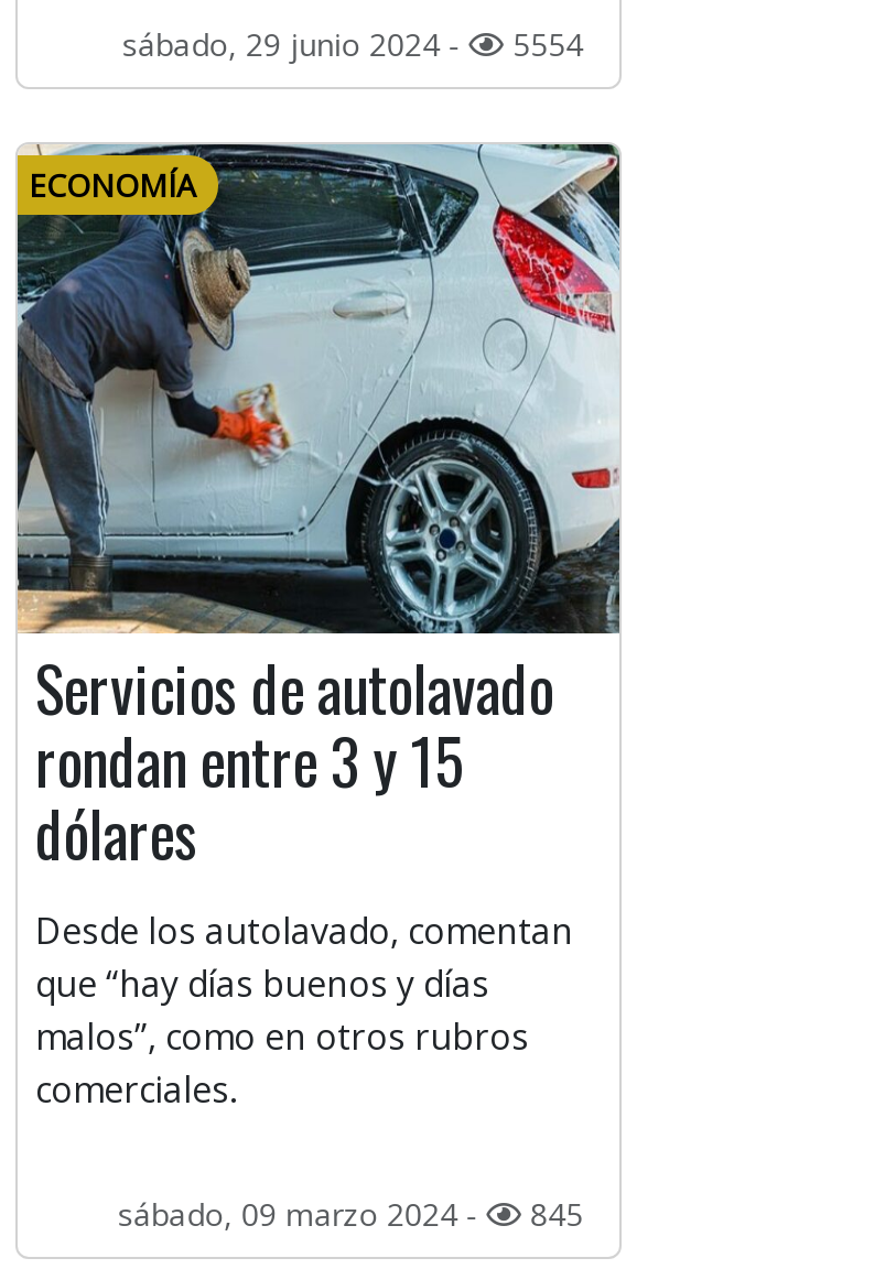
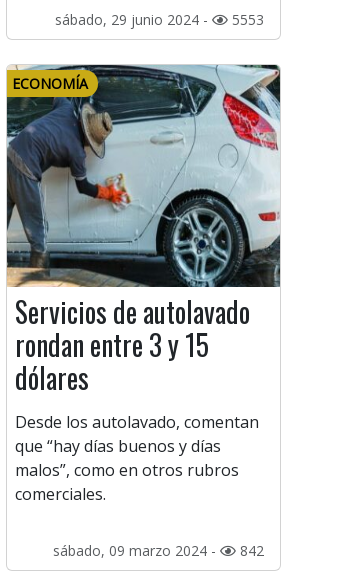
[123,23,583,65] sábado, 29 junio 2024 - 5554 -> [55,10,264,29] sábado, 29 junio 2024 - 5553
[118,1193,583,1235] sábado, 09 marzo 2024 - 845 -> [53,541,264,560] sábado, 09 marzo 2024 - 842

